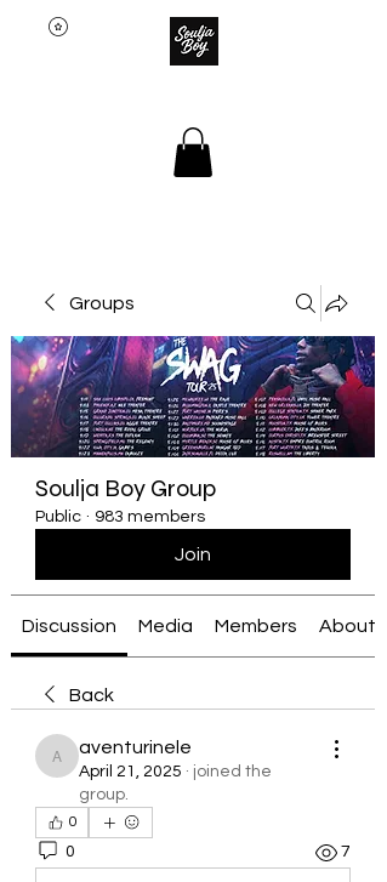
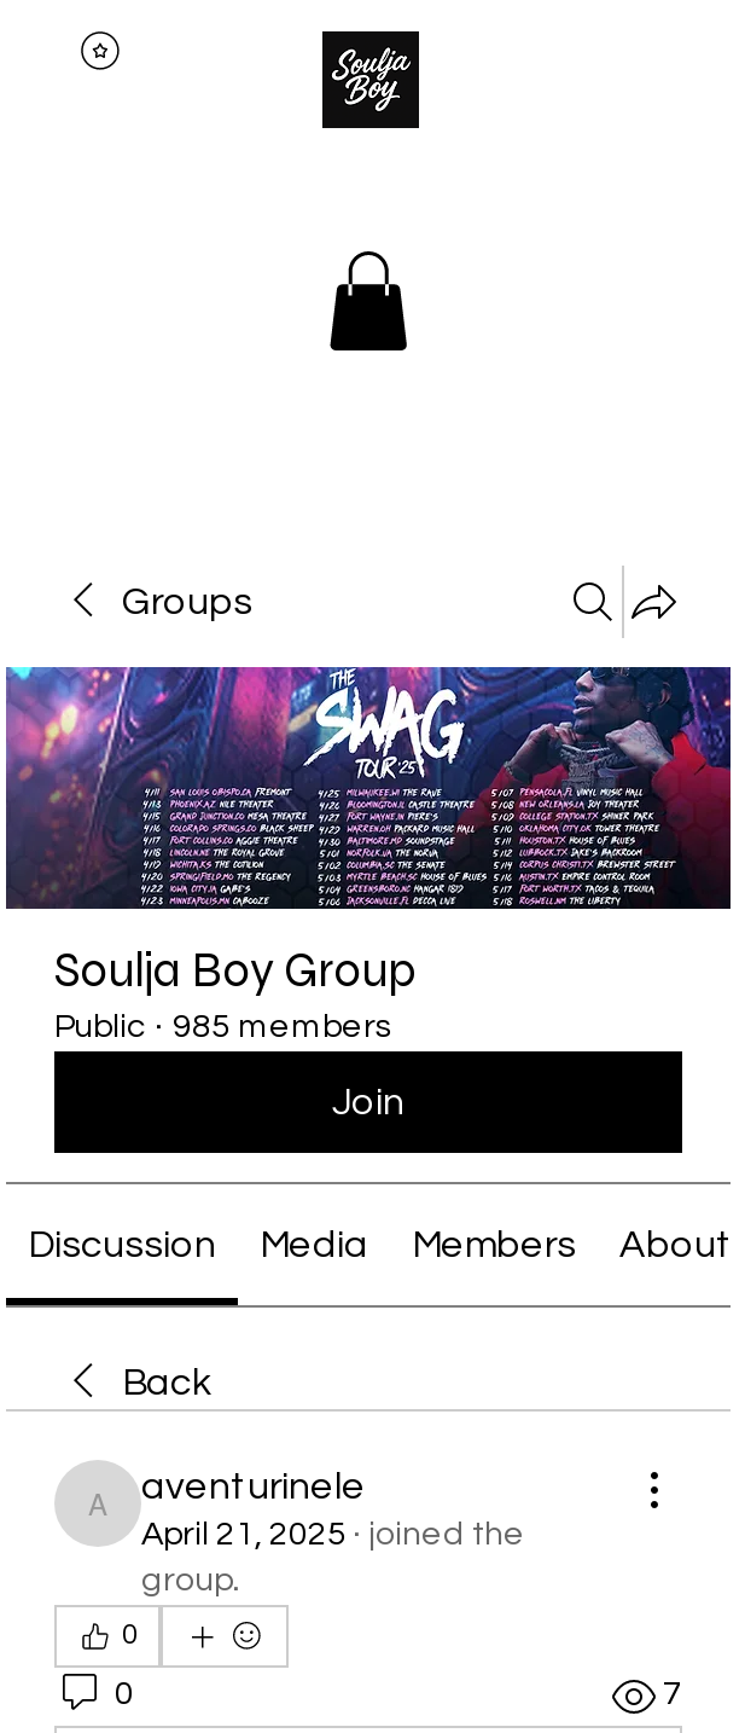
[35,508,205,525] Public · 983 members -> [54,1009,392,1043] Public · 985 members

